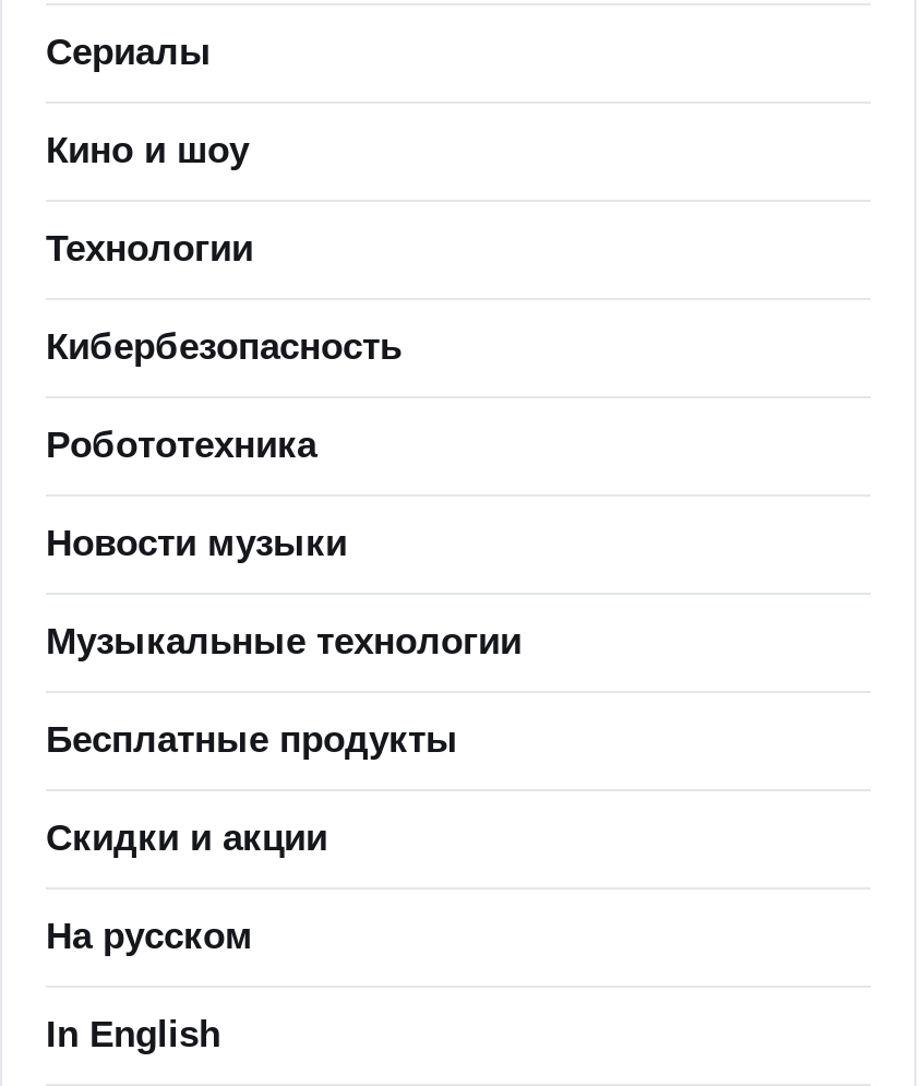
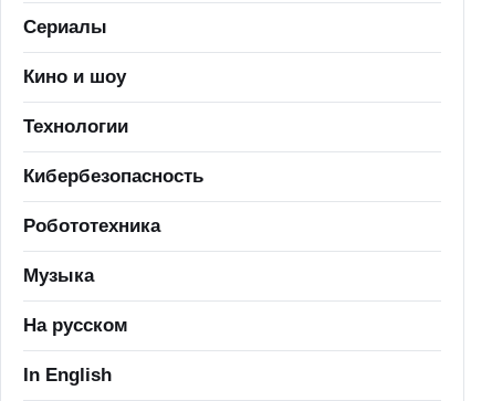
[46,523,522,859] Новости музыки | Музыкальные технологии | Бесплатные продукты | Скидки и акции -> [23,265,94,286] Музыка

